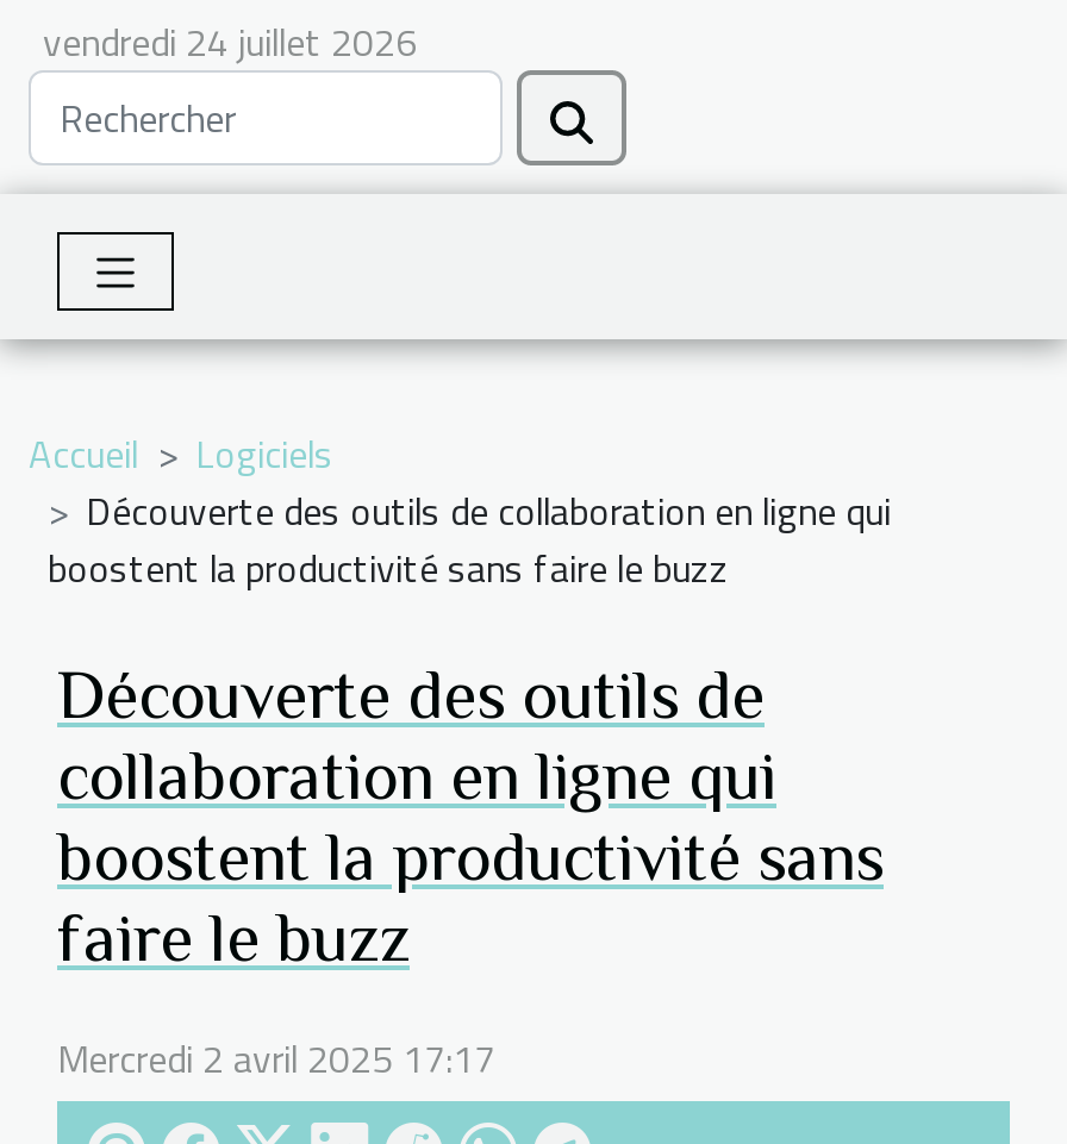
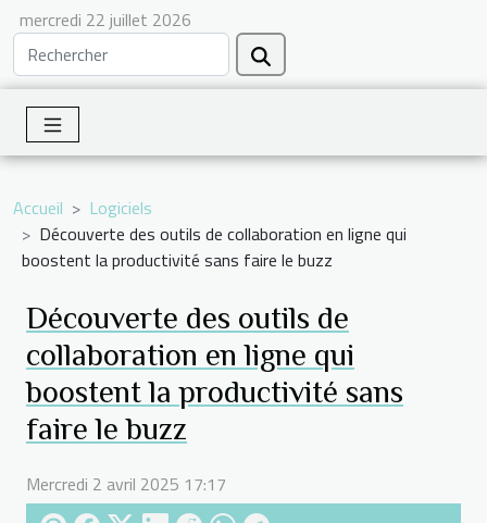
[43,13,417,70] vendredi 24 juillet 2026 -> [20,7,191,33] mercredi 22 juillet 2026

